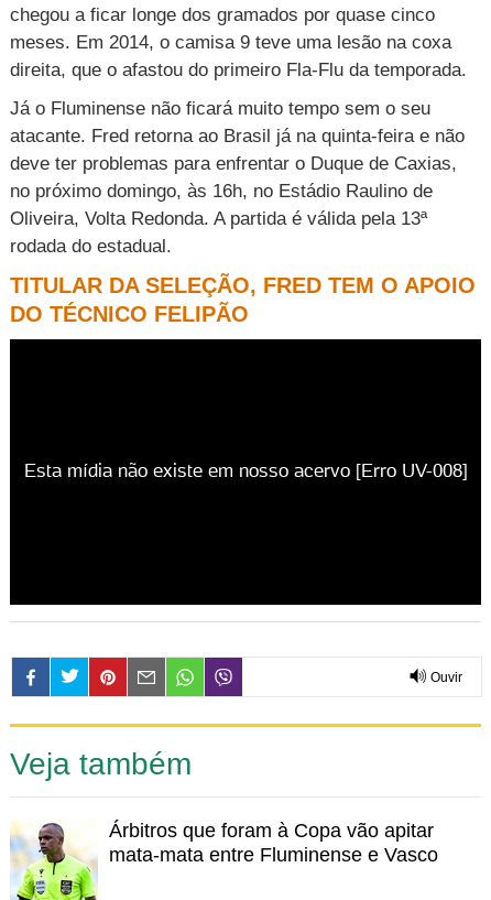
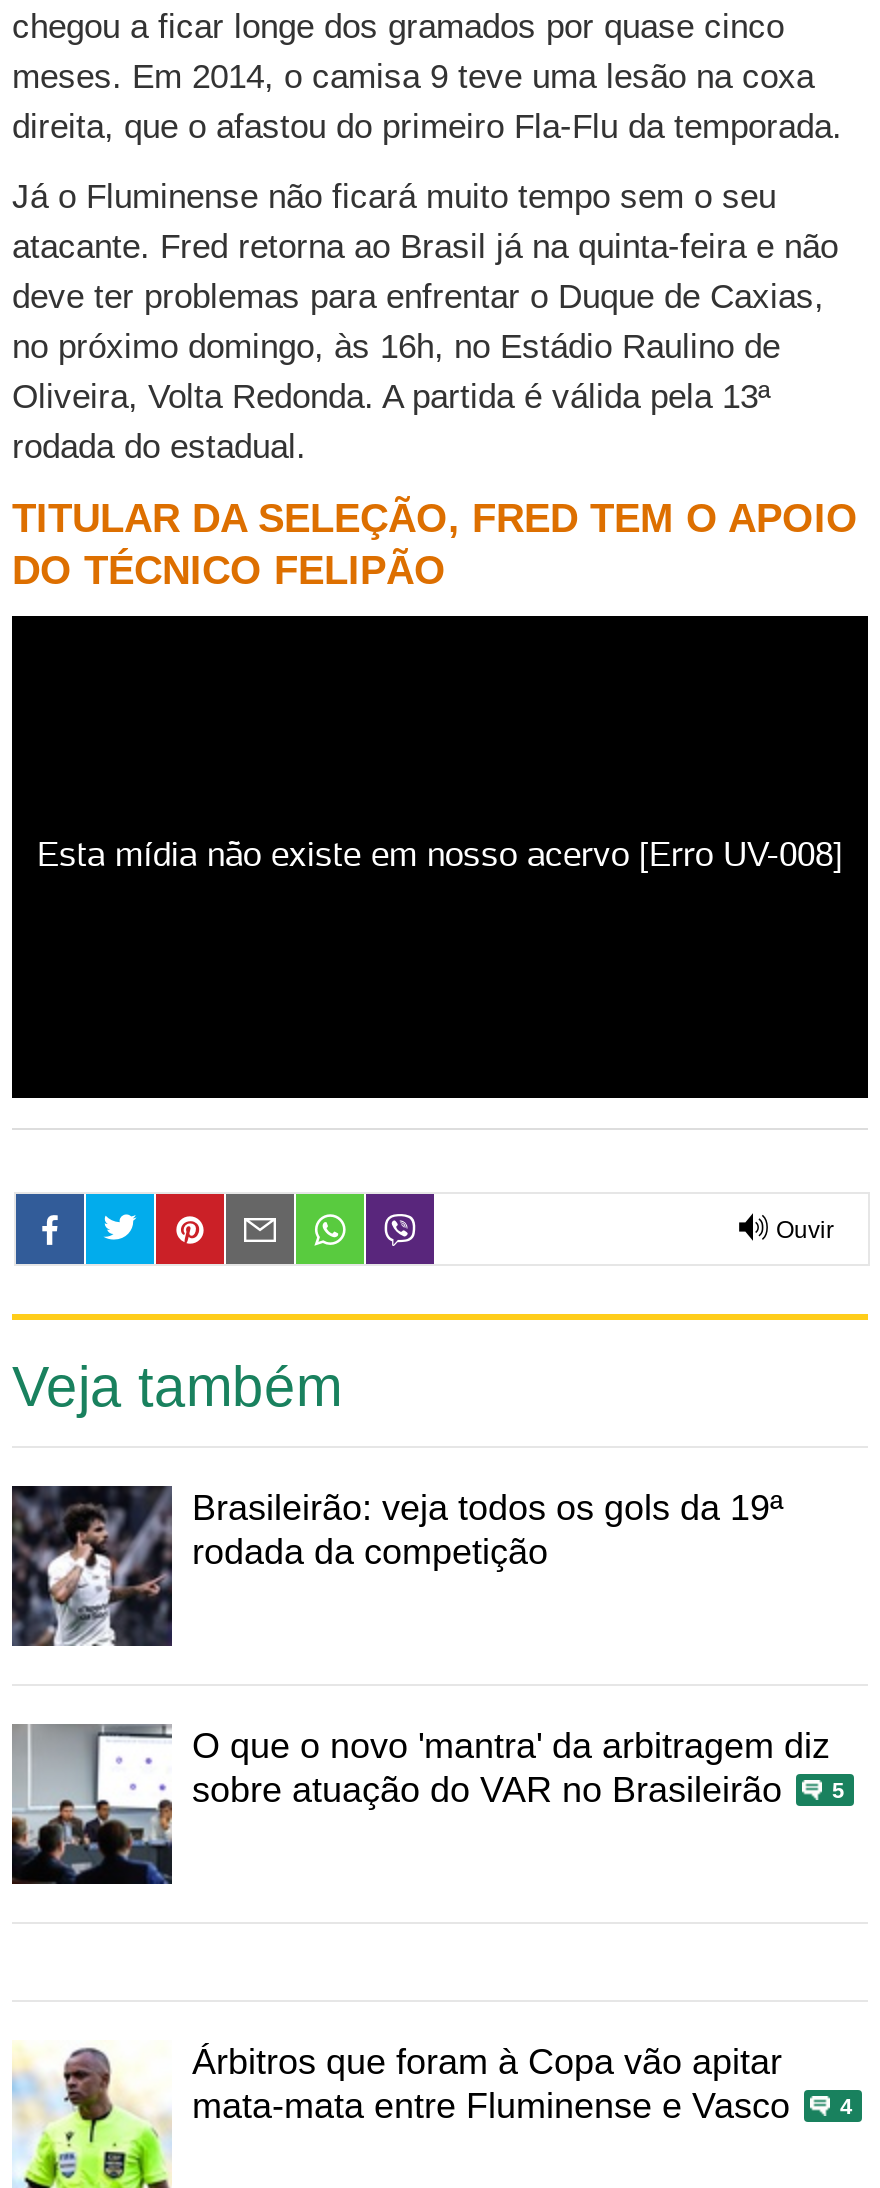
none -> [10,1484,784,1652] [image] | Brasileirão: veja todos os gols da 19ª | rodada da competição
none -> [10,1722,844,1886] [image] | O que o novo 'mantra' da arbitragem diz | sobre atuação do VAR no Brasileirão | 5
none -> [840,2094,852,2118] 4

